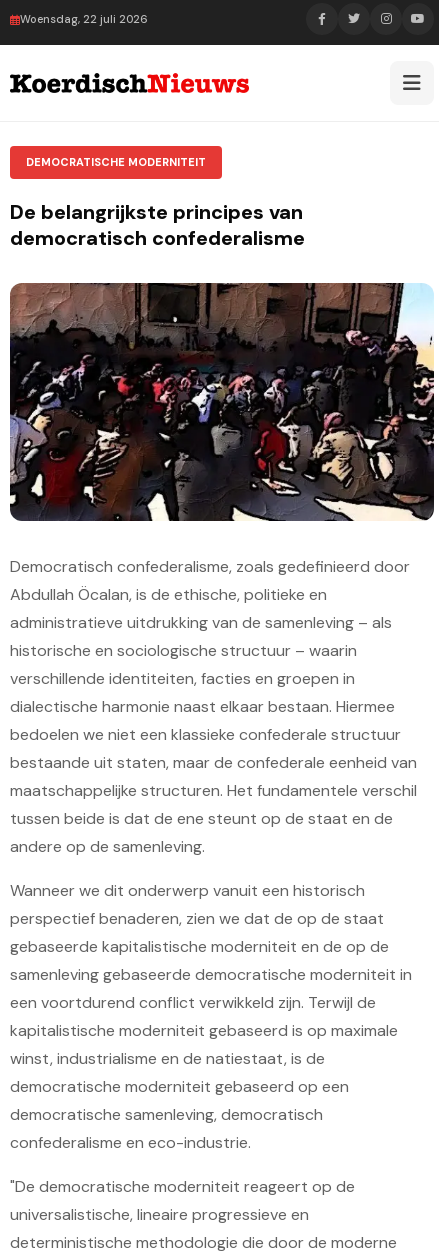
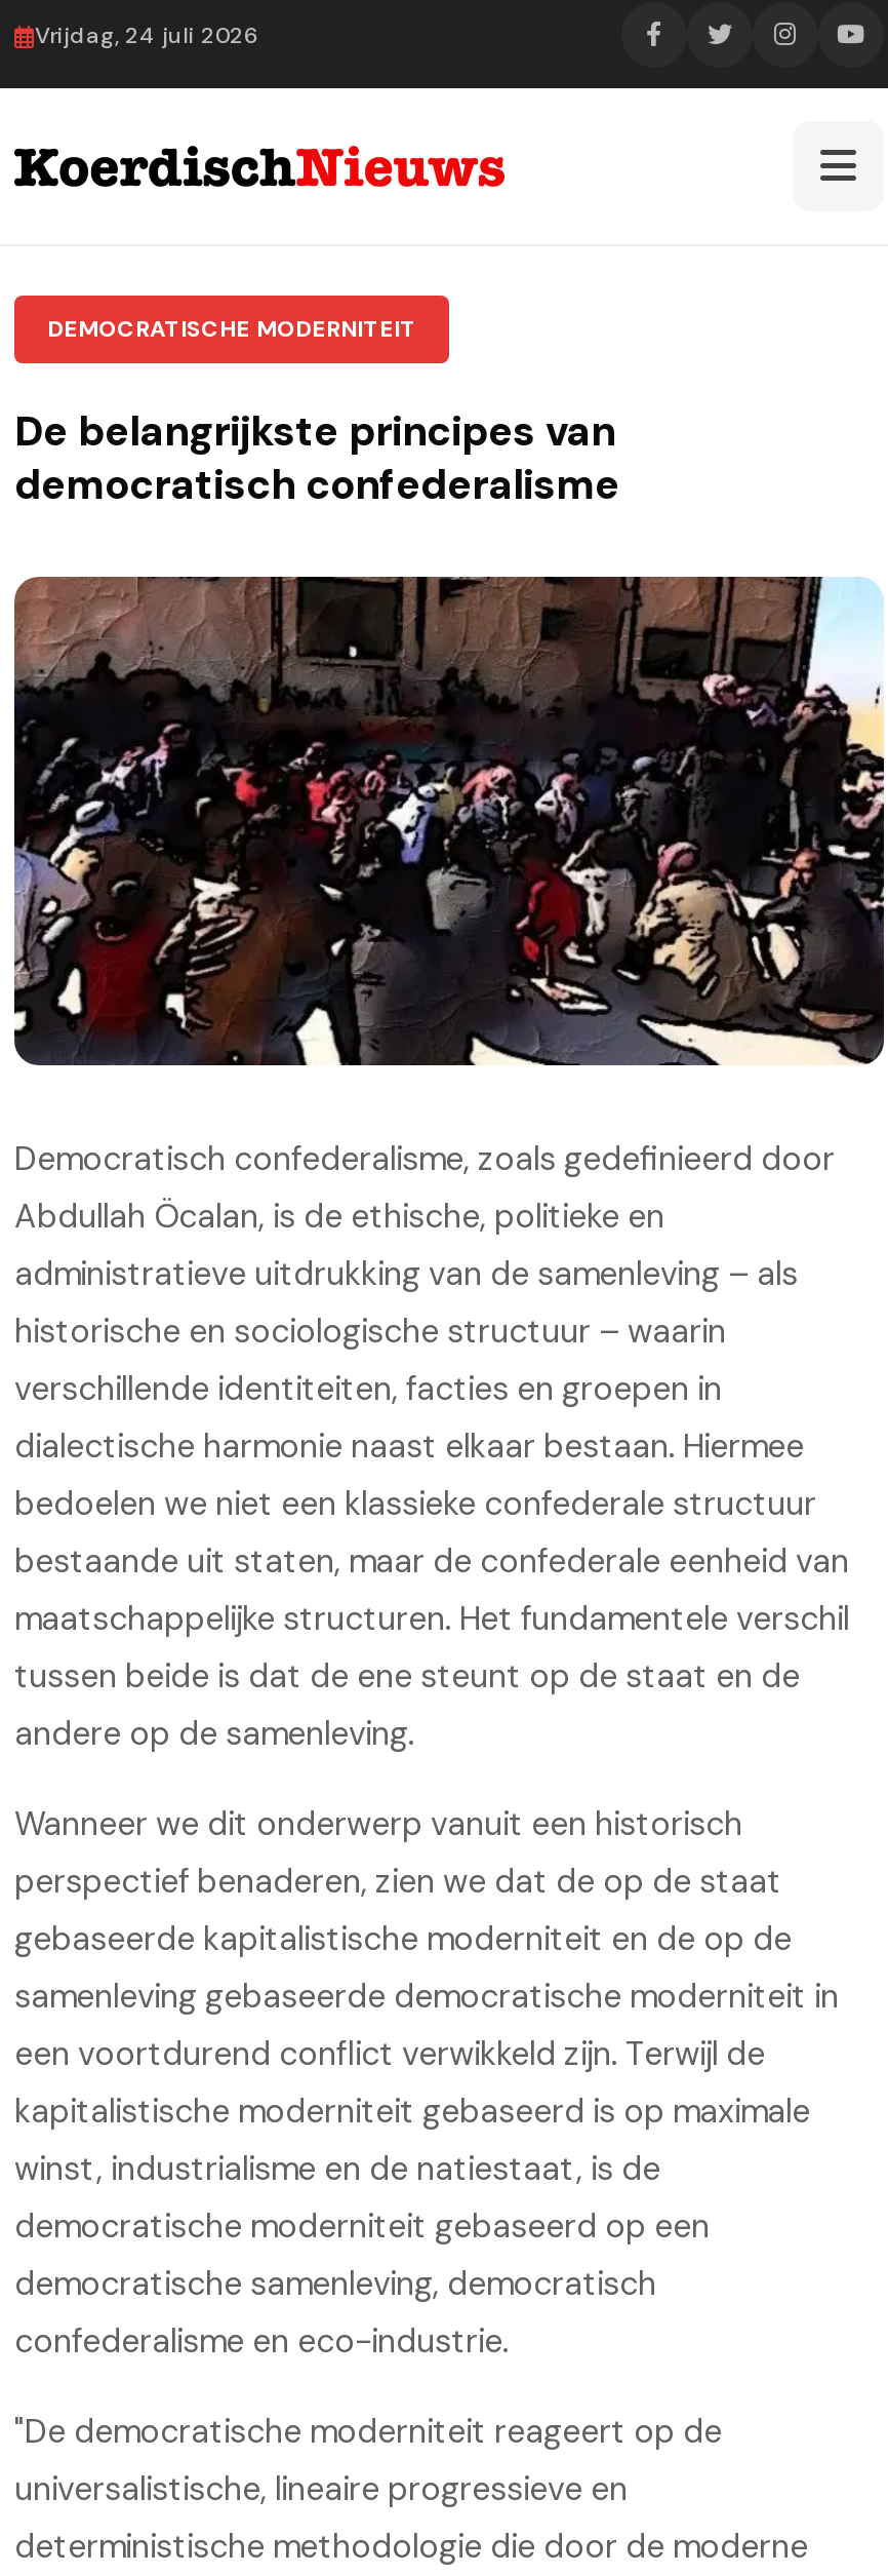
[20,11,148,25] Woensdag, 22 juli 2026 -> [35,19,260,48] Vrijdag, 24 juli 2026

